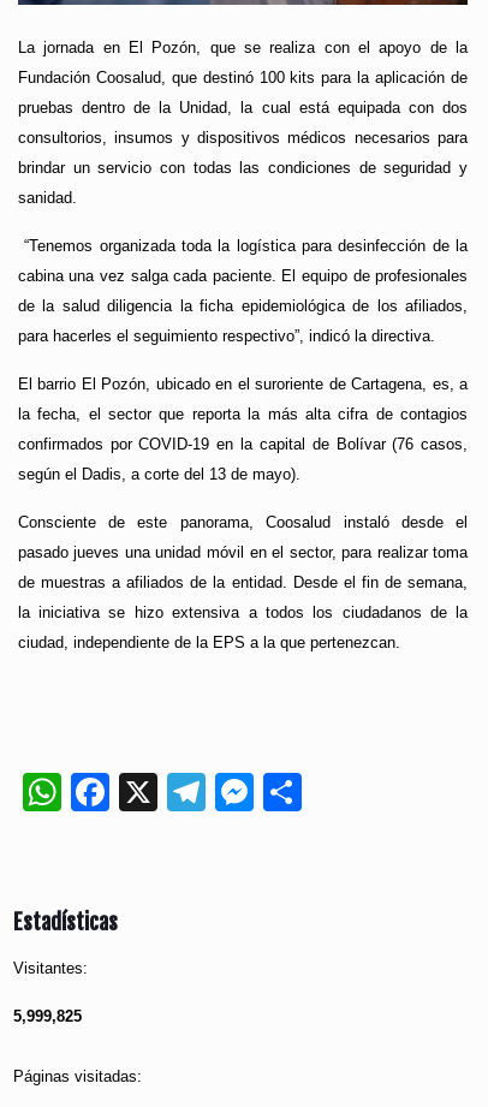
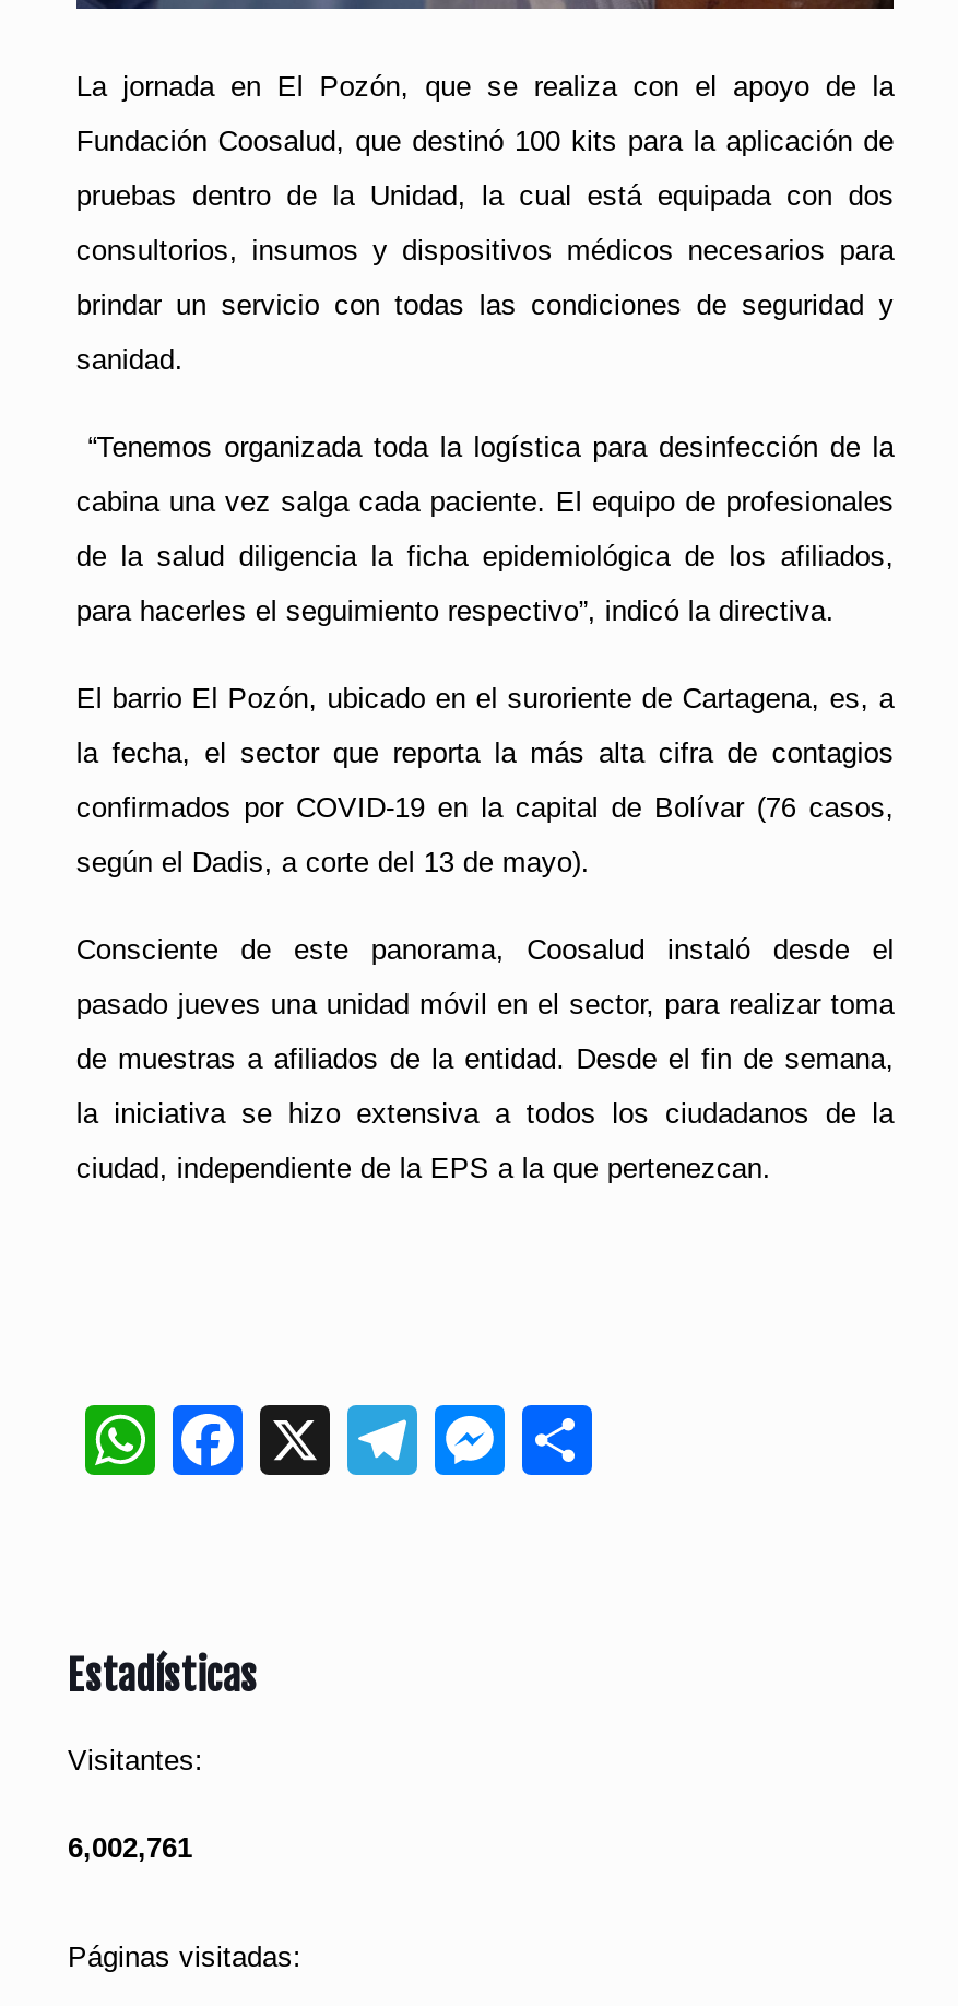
[13,1007,82,1026] 5,999,825 -> [68,1832,192,1864] 6,002,761

